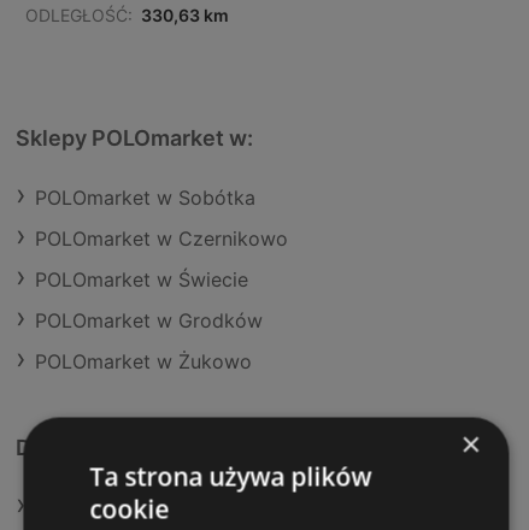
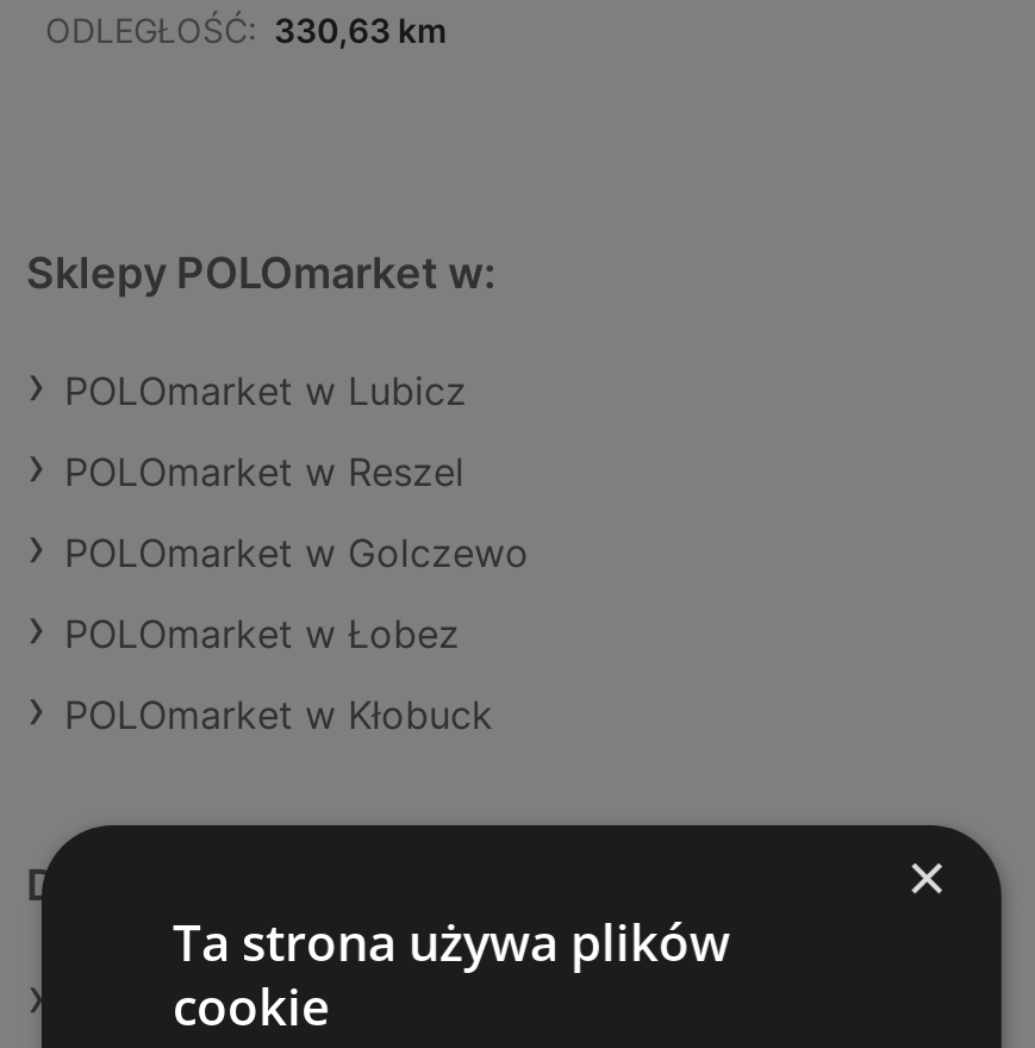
[35,186,255,210] POLOmarket w Sobótka -> [64,367,467,415] POLOmarket w Lubicz
[35,227,288,251] POLOmarket w Czernikowo -> [64,448,464,496] POLOmarket w Reszel
[35,268,248,292] POLOmarket w Świecie -> [64,529,529,577] POLOmarket w Golczewo
[35,309,263,333] POLOmarket w Grodków -> [64,610,460,658] POLOmarket w Łobez
[35,350,252,374] POLOmarket w Żukowo -> [64,691,493,739] POLOmarket w Kłobuck

